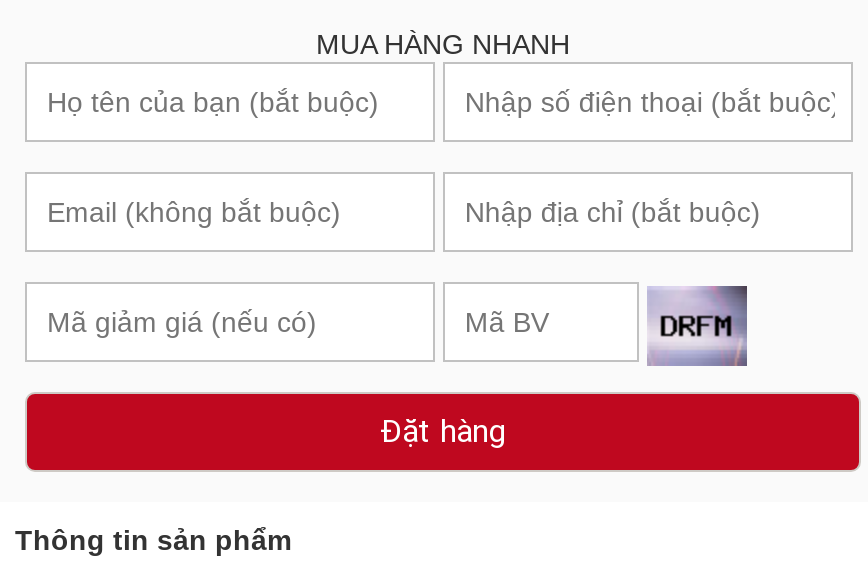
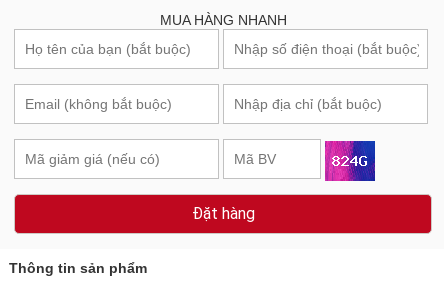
[647,286,747,366] [image] -> [324,140,376,182] [image]

